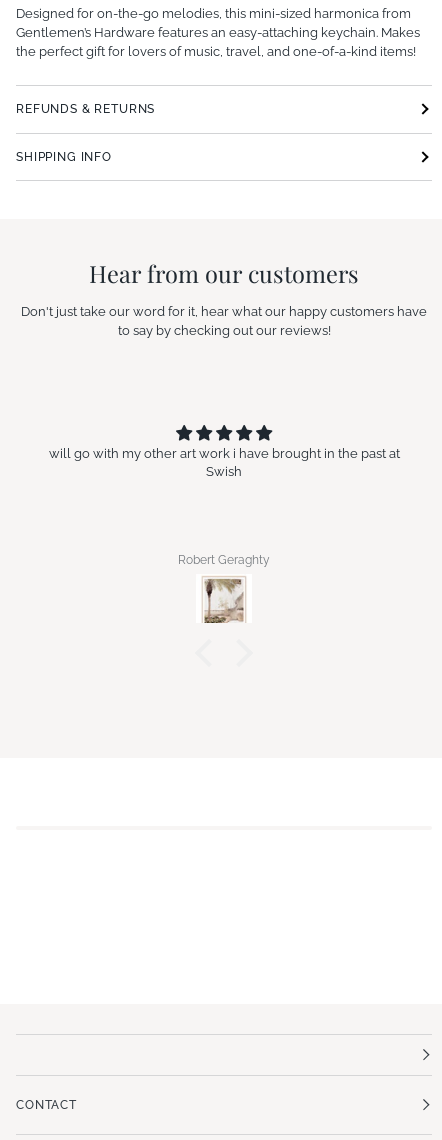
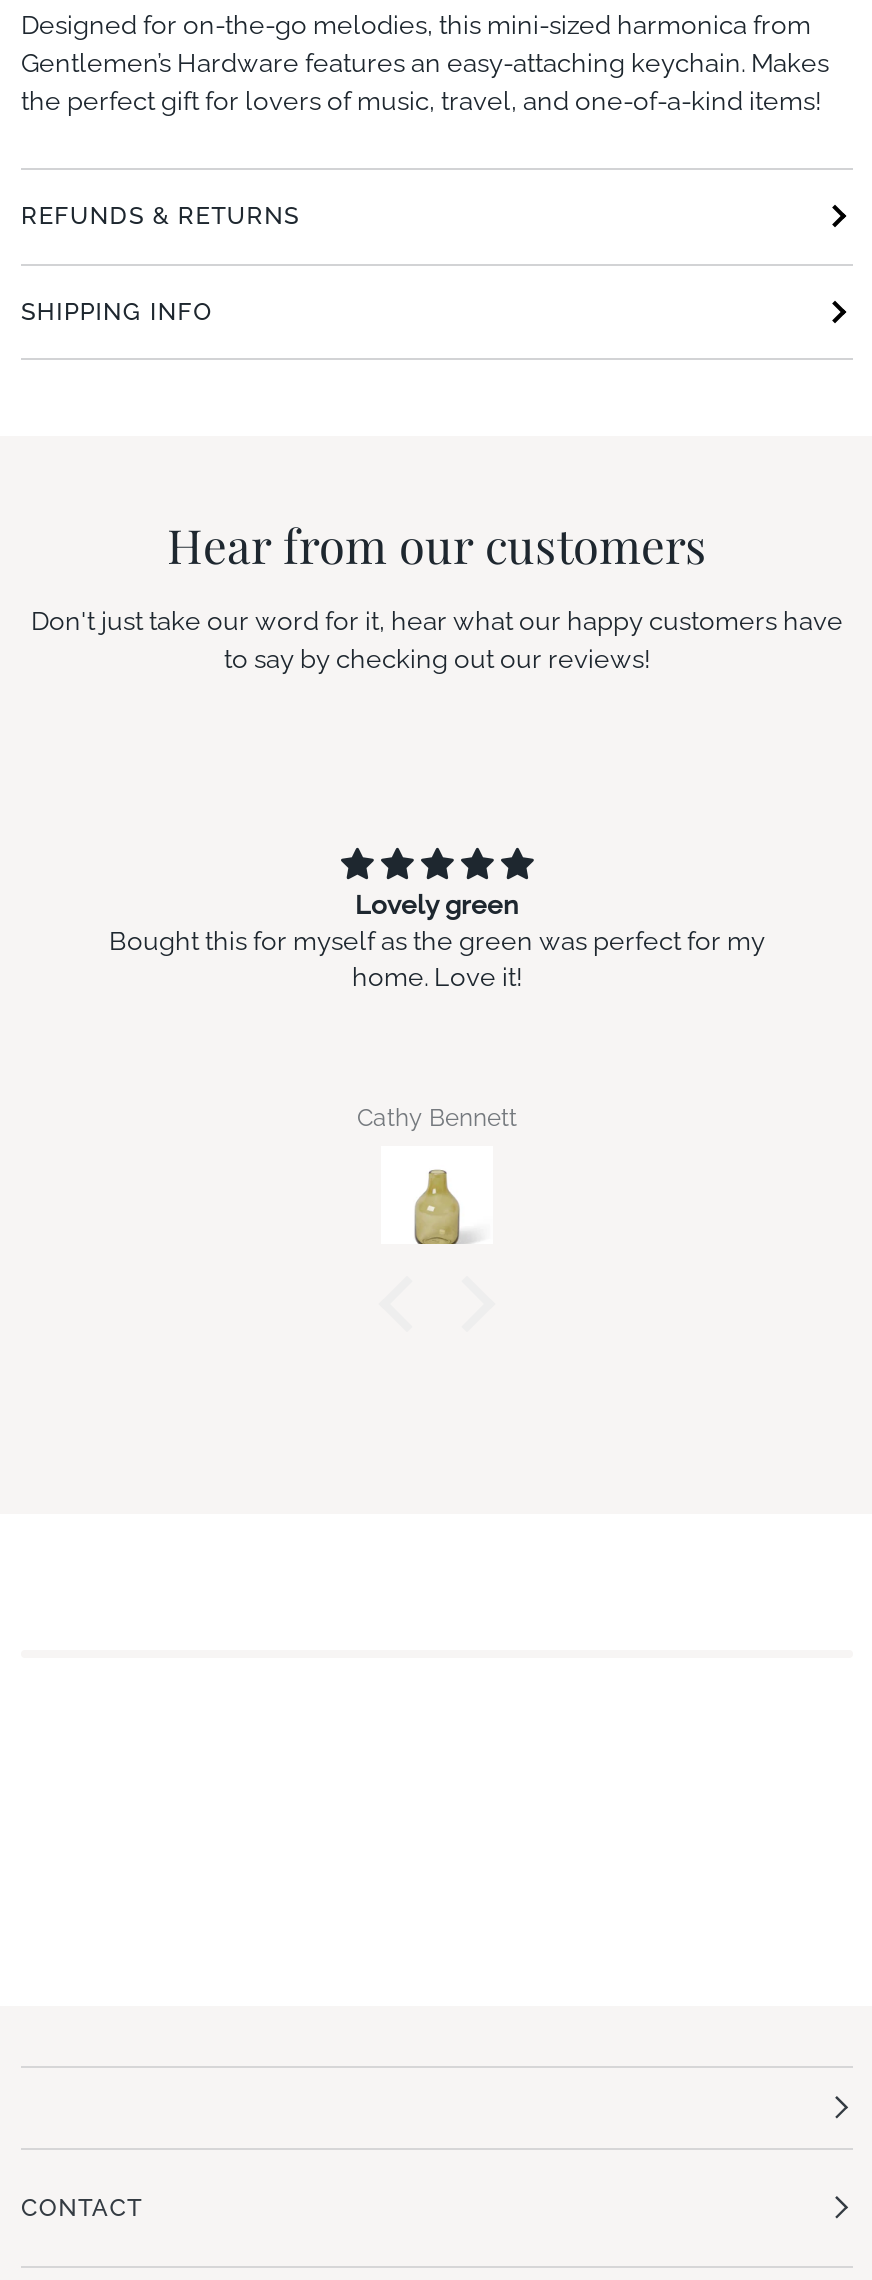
[48,446,399,479] will go with my other art work i have brought in the past at | Swish -> [109,891,765,993] Lovely green | Bought this for myself as the green was perfect for my | home. Love it!
[178,553,270,567] Robert Geraghty -> [357,1104,517,1132] Cathy Bennett
[201,575,247,624] [image] -> [393,1148,481,1246] [image]

